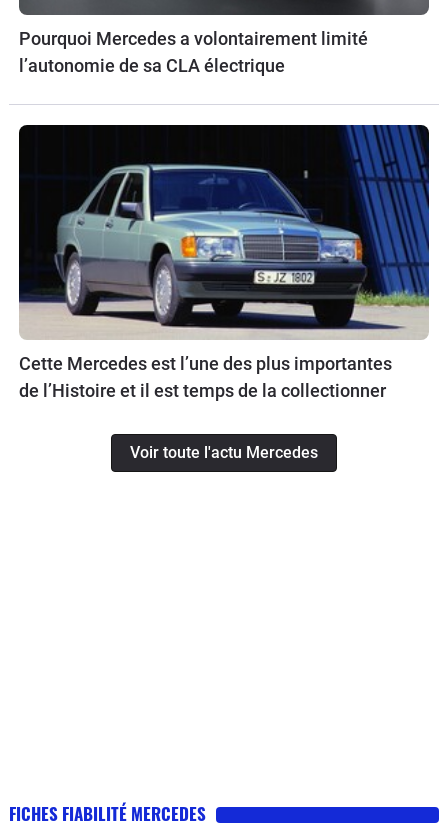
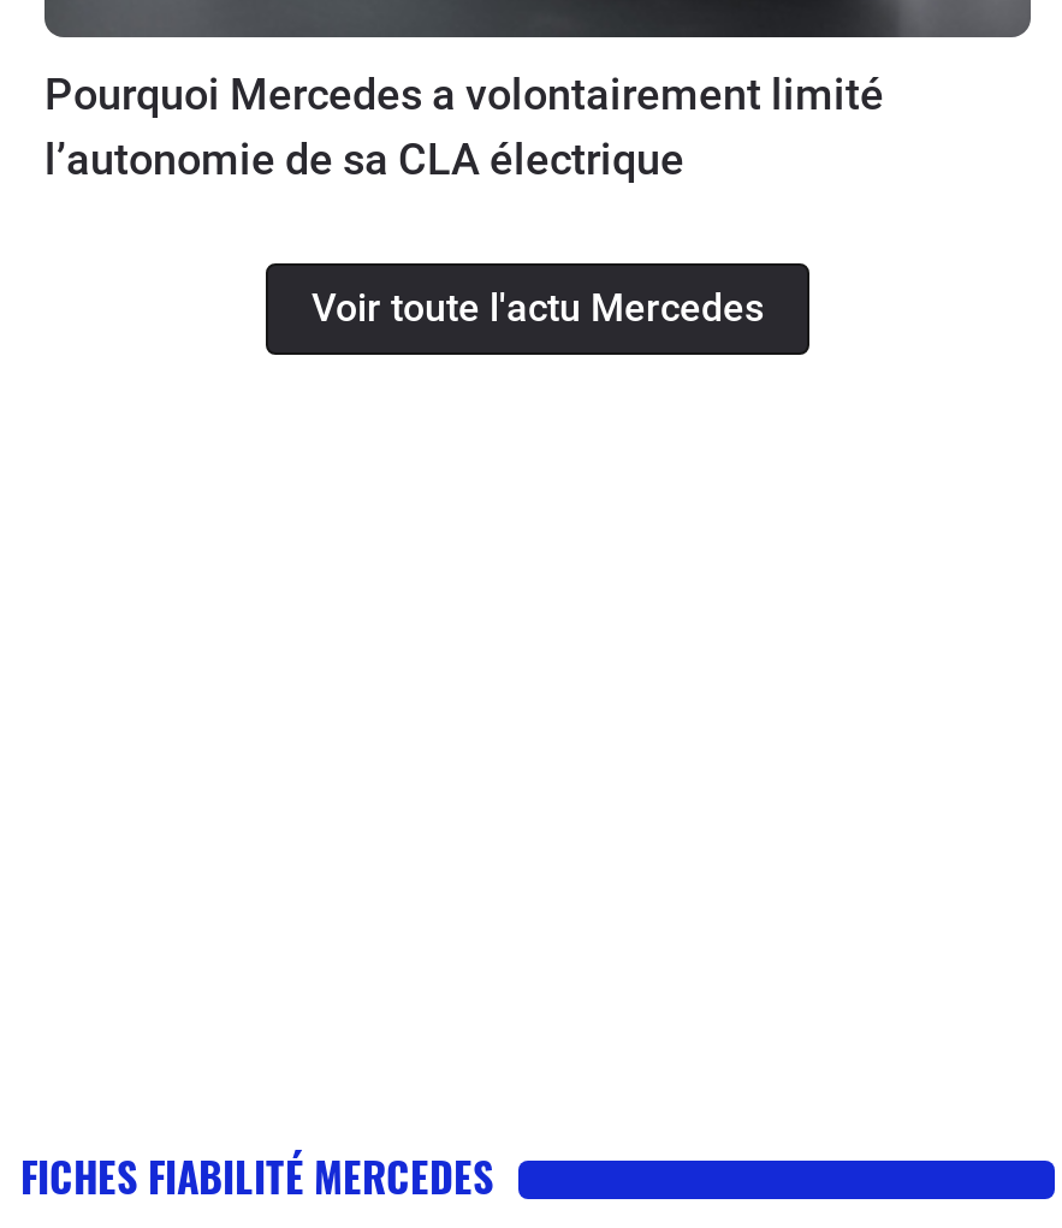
[19,109,429,401] [image] | Cette Mercedes est l’une des plus importantes | de l’Histoire et il est temps de la collectionner -> none

